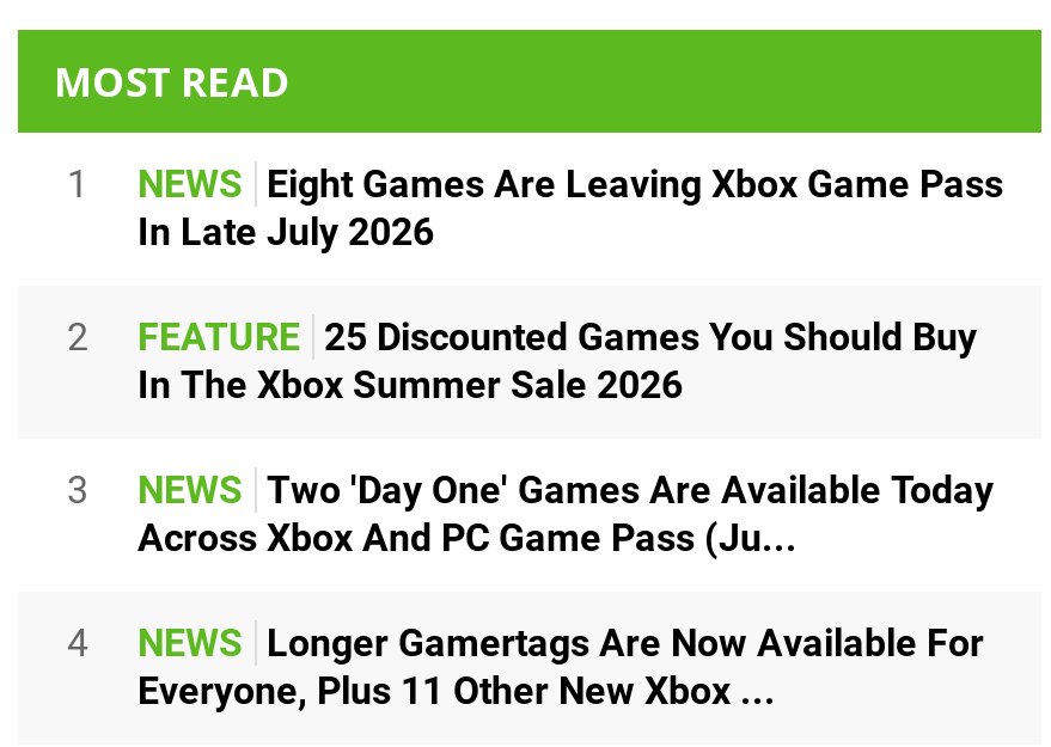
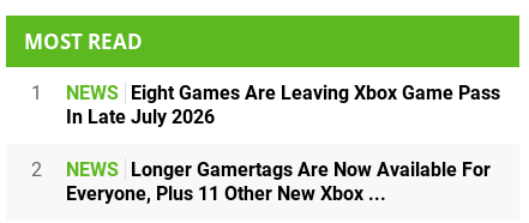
[67,316,994,667] FEATURE 25 Discounted Games You Should Buy | In The Xbox Summer Sale 2026 | 3 | NEWS Two 'Day One' Games Are Available Today | Across Xbox And PC Game Pass (Ju... | 4 -> none

